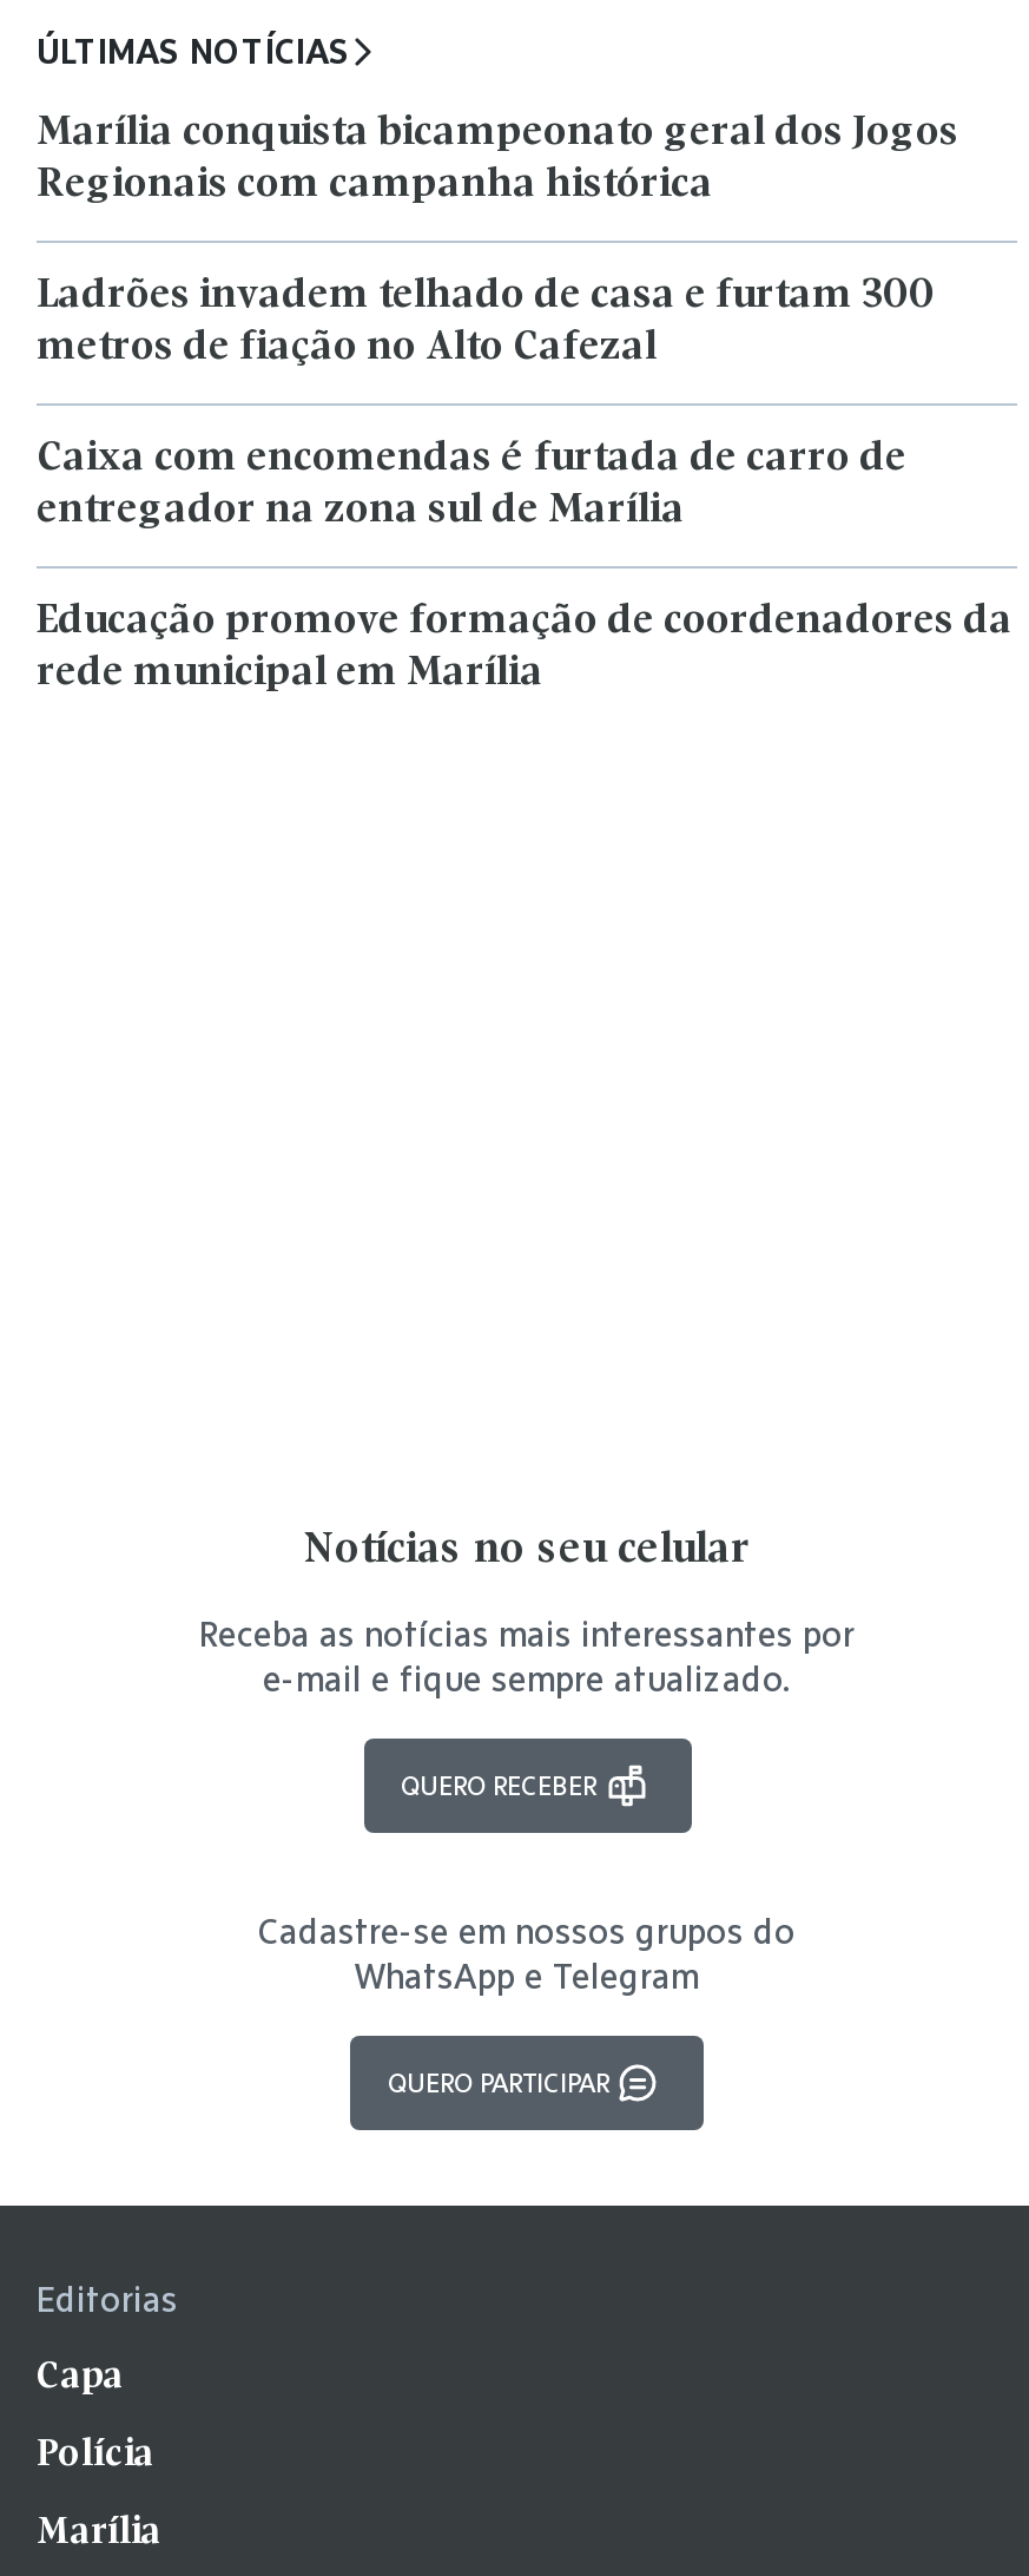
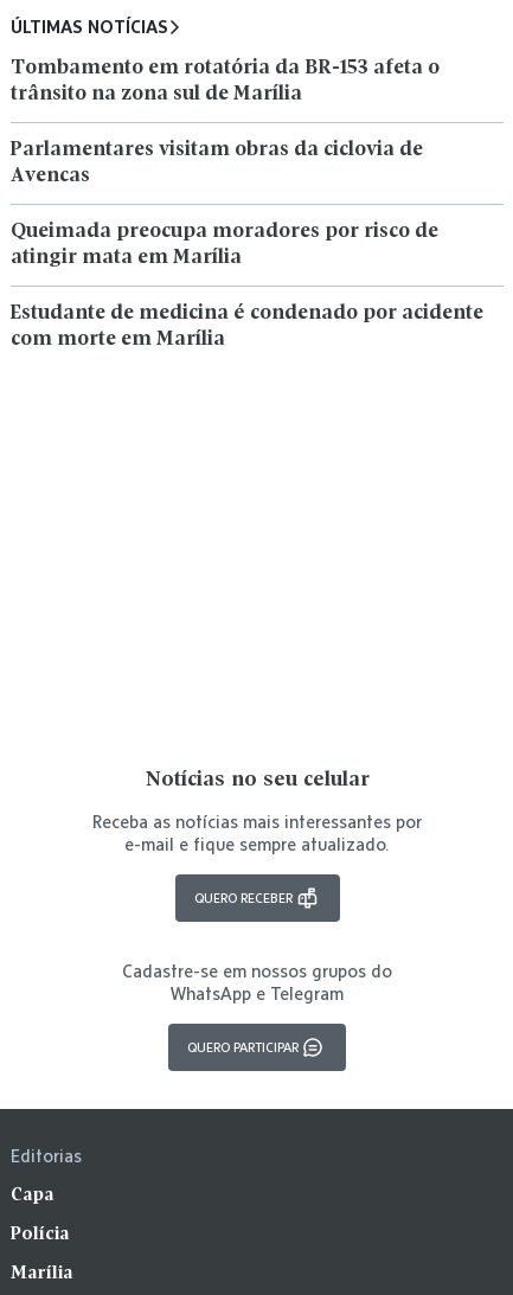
[37,114,958,206] Marília conquista bicampeonato geral dos Jogos | Regionais com campanha histórica -> [11,59,440,105] Tombamento em rotatória da BR-153 afeta o | trânsito na zona sul de Marília
[37,277,935,369] Ladrões invadem telhado de casa e furtam 300 | metros de fiação no Alto Cafezal -> [11,140,423,186] Parlamentares visitam obras da ciclovia de | Avencas
[37,440,906,532] Caixa com encomendas é furtada de carro de | entregador na zona sul de Marília -> [11,222,438,268] Queimada preocupa moradores por risco de | atingir mata em Marília
[37,602,1012,694] Educação promove formação de coordenadores da | rede municipal em Marília -> [11,304,483,350] Estudante de medicina é condenado por acidente | com morte em Marília

